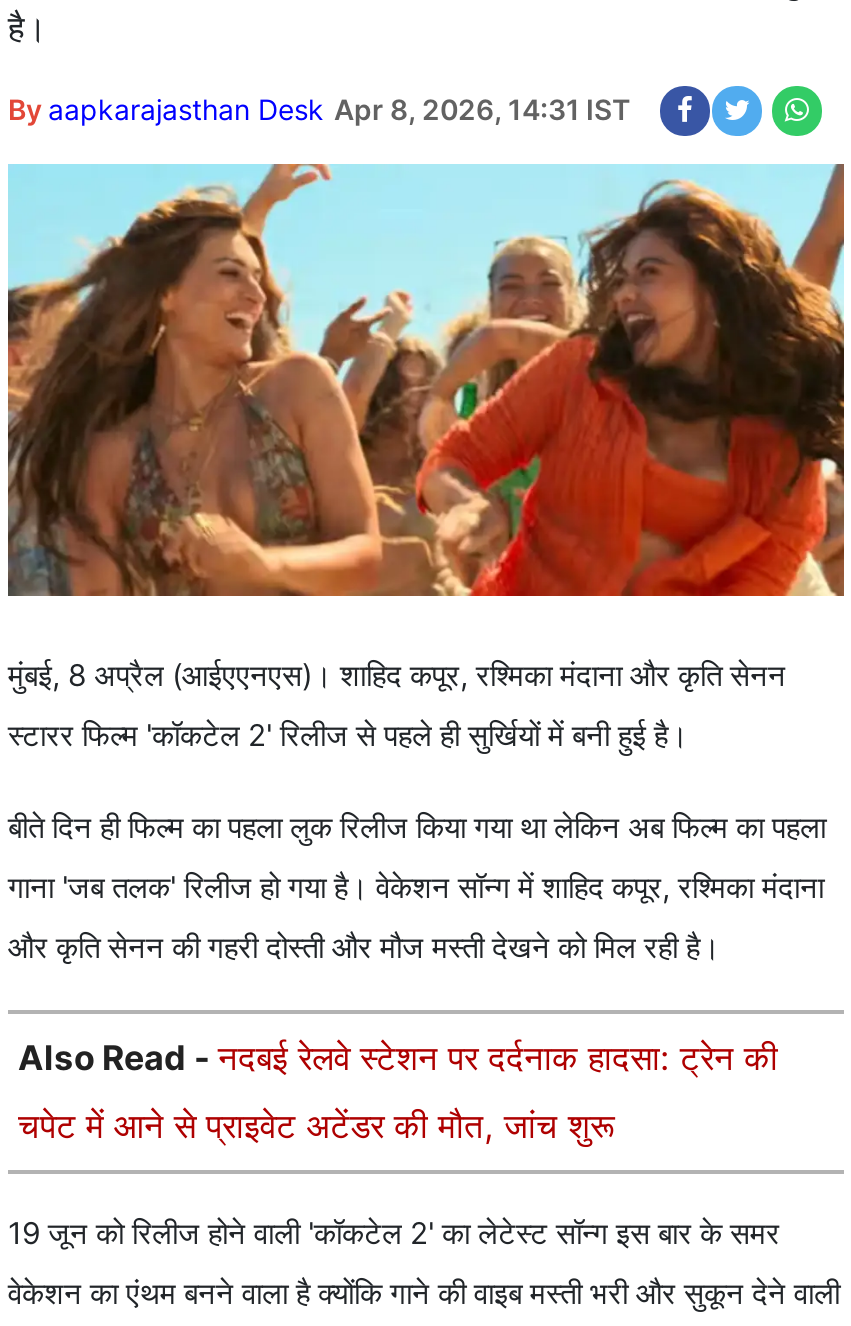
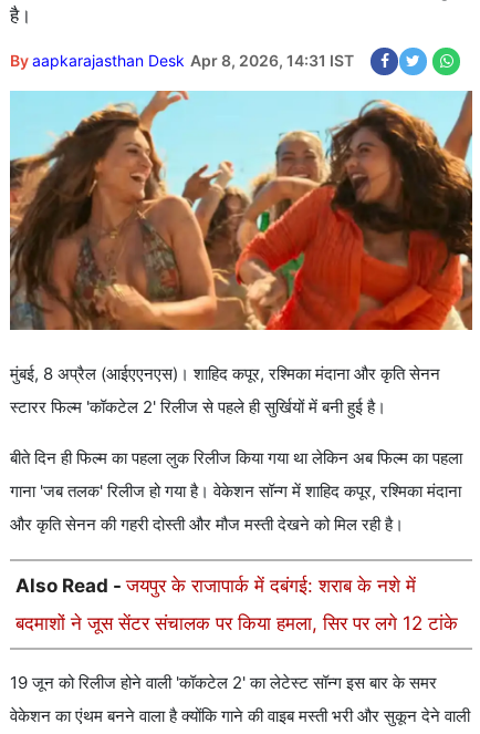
[18,1038,778,1078] Also Read - नदबई रेलवे स्टेशन पर दर्दनाक हादसा: ट्रेन की -> [15,574,416,597] Also Read - जयपुर के राजापार्क में दबंगई: शराब के नशे में
[18,1106,614,1146] चपेट में आने से प्राइवेट अटेंडर की मौत, जांच शुरू -> [15,612,458,634] बदमाशों ने जूस सेंटर संचालक पर किया हमला, सिर पर लगे 12 टांके

